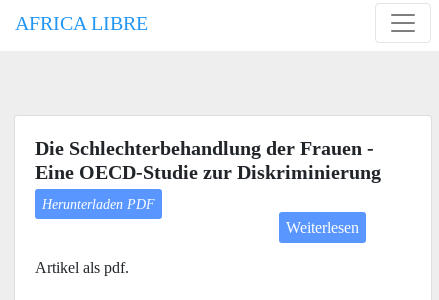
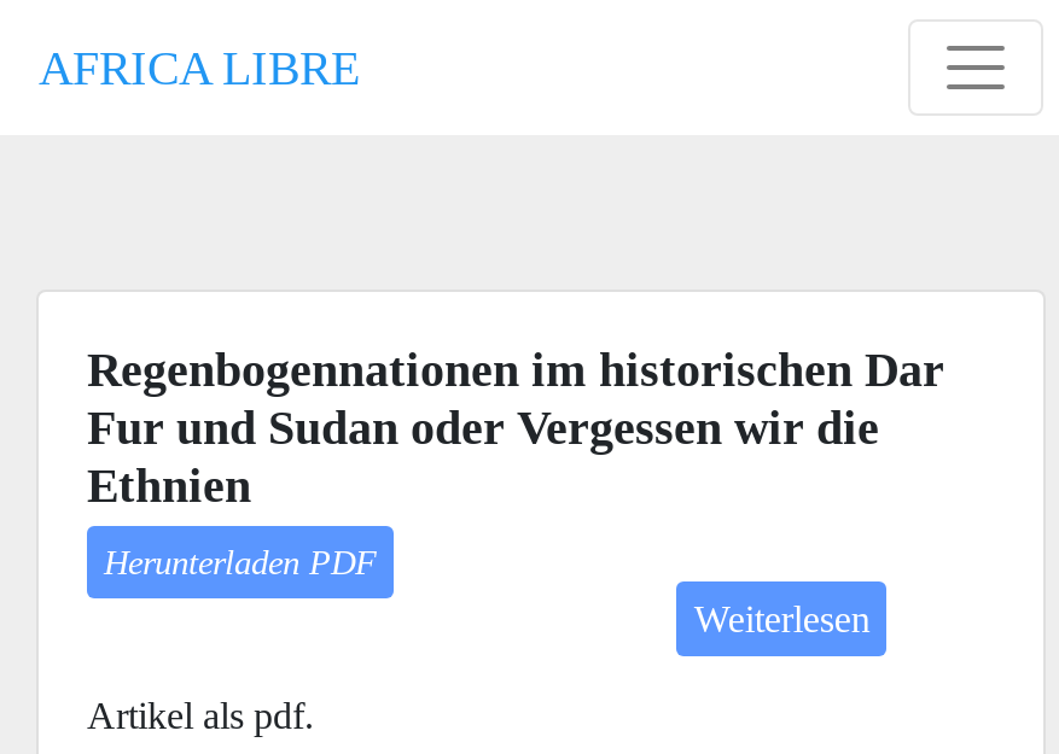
[35,137,381,183] Die Schlechterbehandlung der Frauen - | Eine OECD-Studie zur Diskriminierung -> [87,343,944,512] Regenbogennationen im historischen Dar | Fur und Sudan oder Vergessen wir die | Ethnien

